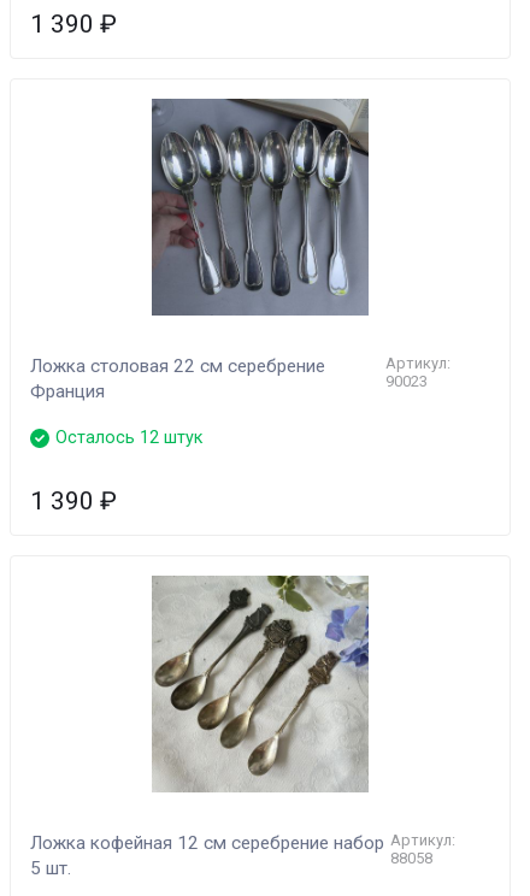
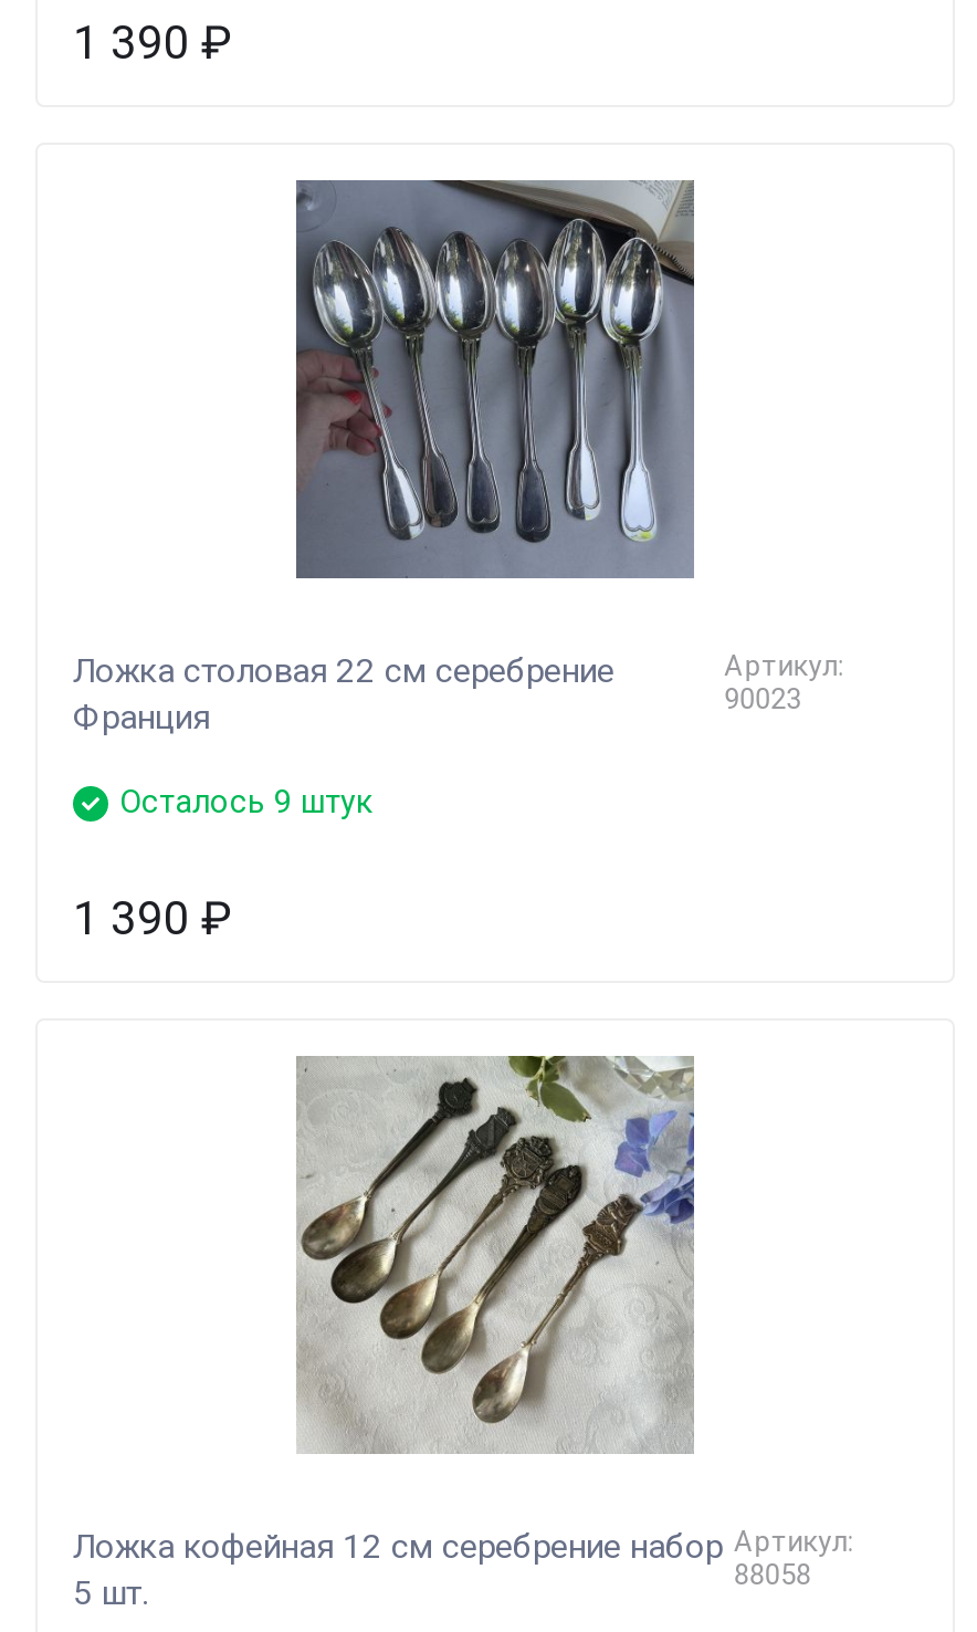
[55,428,202,448] Осталось 12 штук -> [119,785,371,822] Осталось 9 штук

